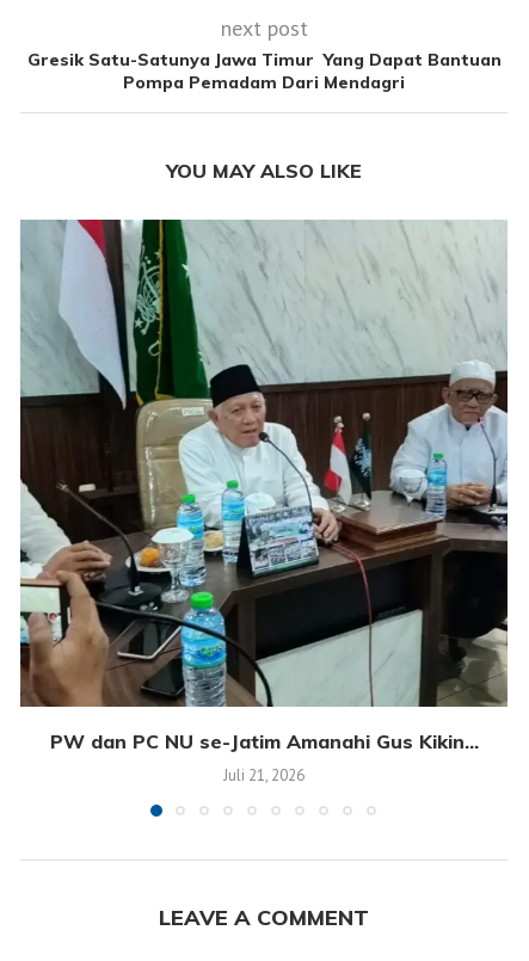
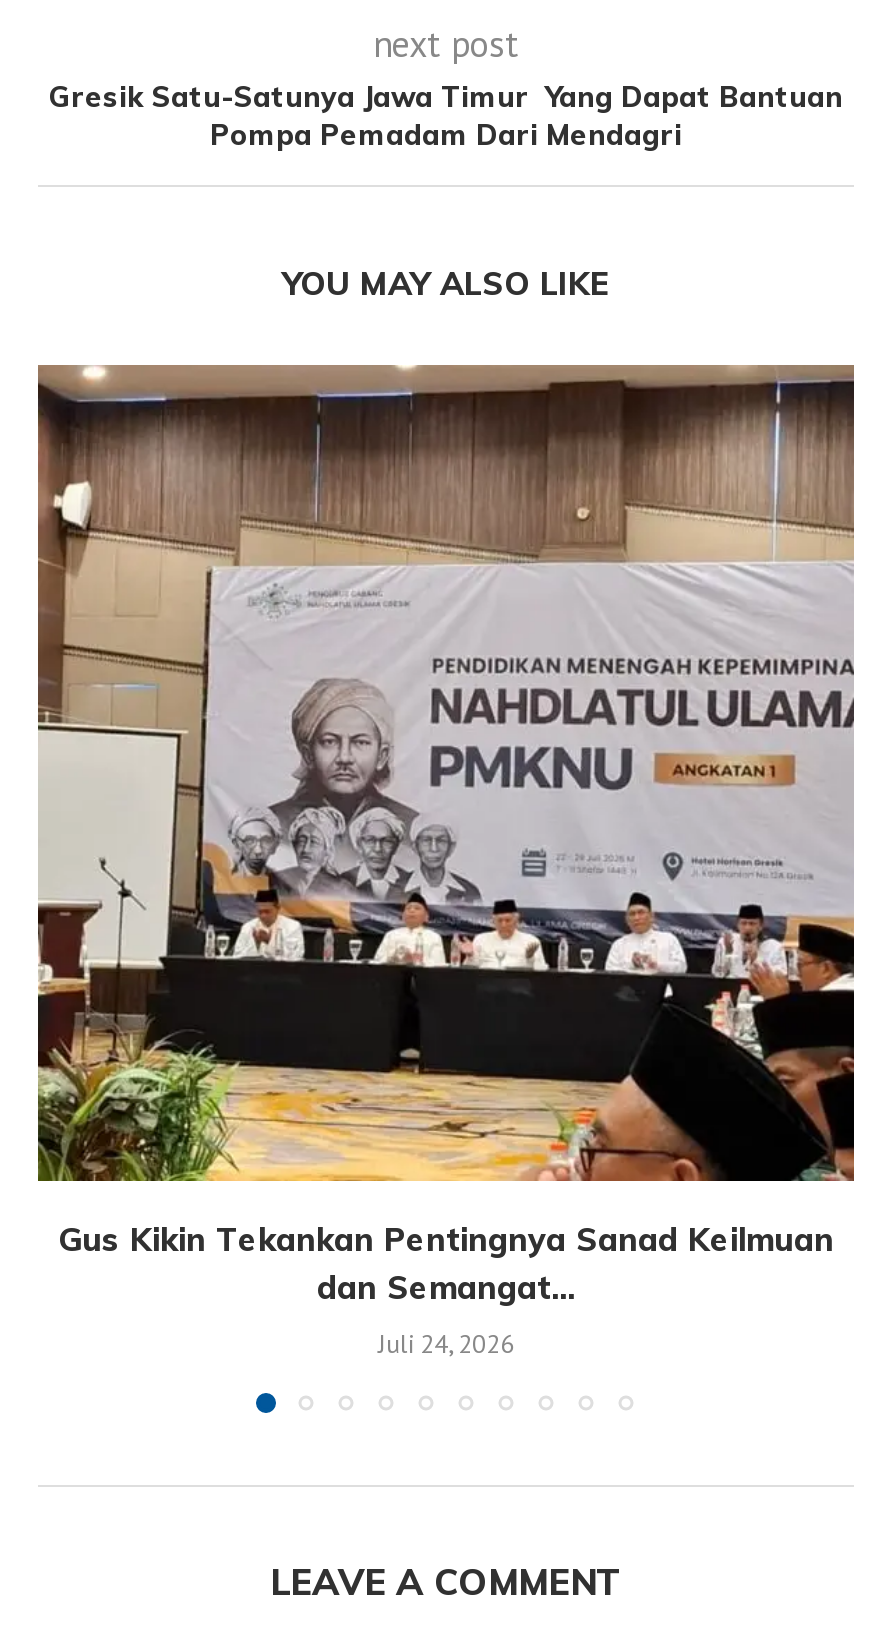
[19,218,509,754] [image] | PW dan PC NU se-Jatim Amanahi Gus Kikin... -> [36,363,856,1308] [image] | Gus Kikin Tekankan Pentingnya Sanad Keilmuan | dan Semangat...
[223,766,305,786] Juli 21, 2026 -> [378,1328,514,1362] Juli 24, 2026

